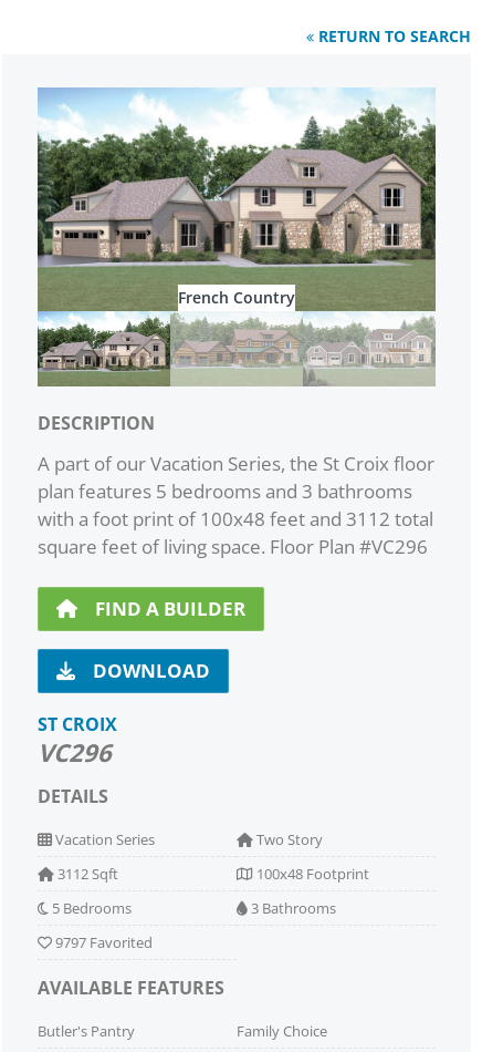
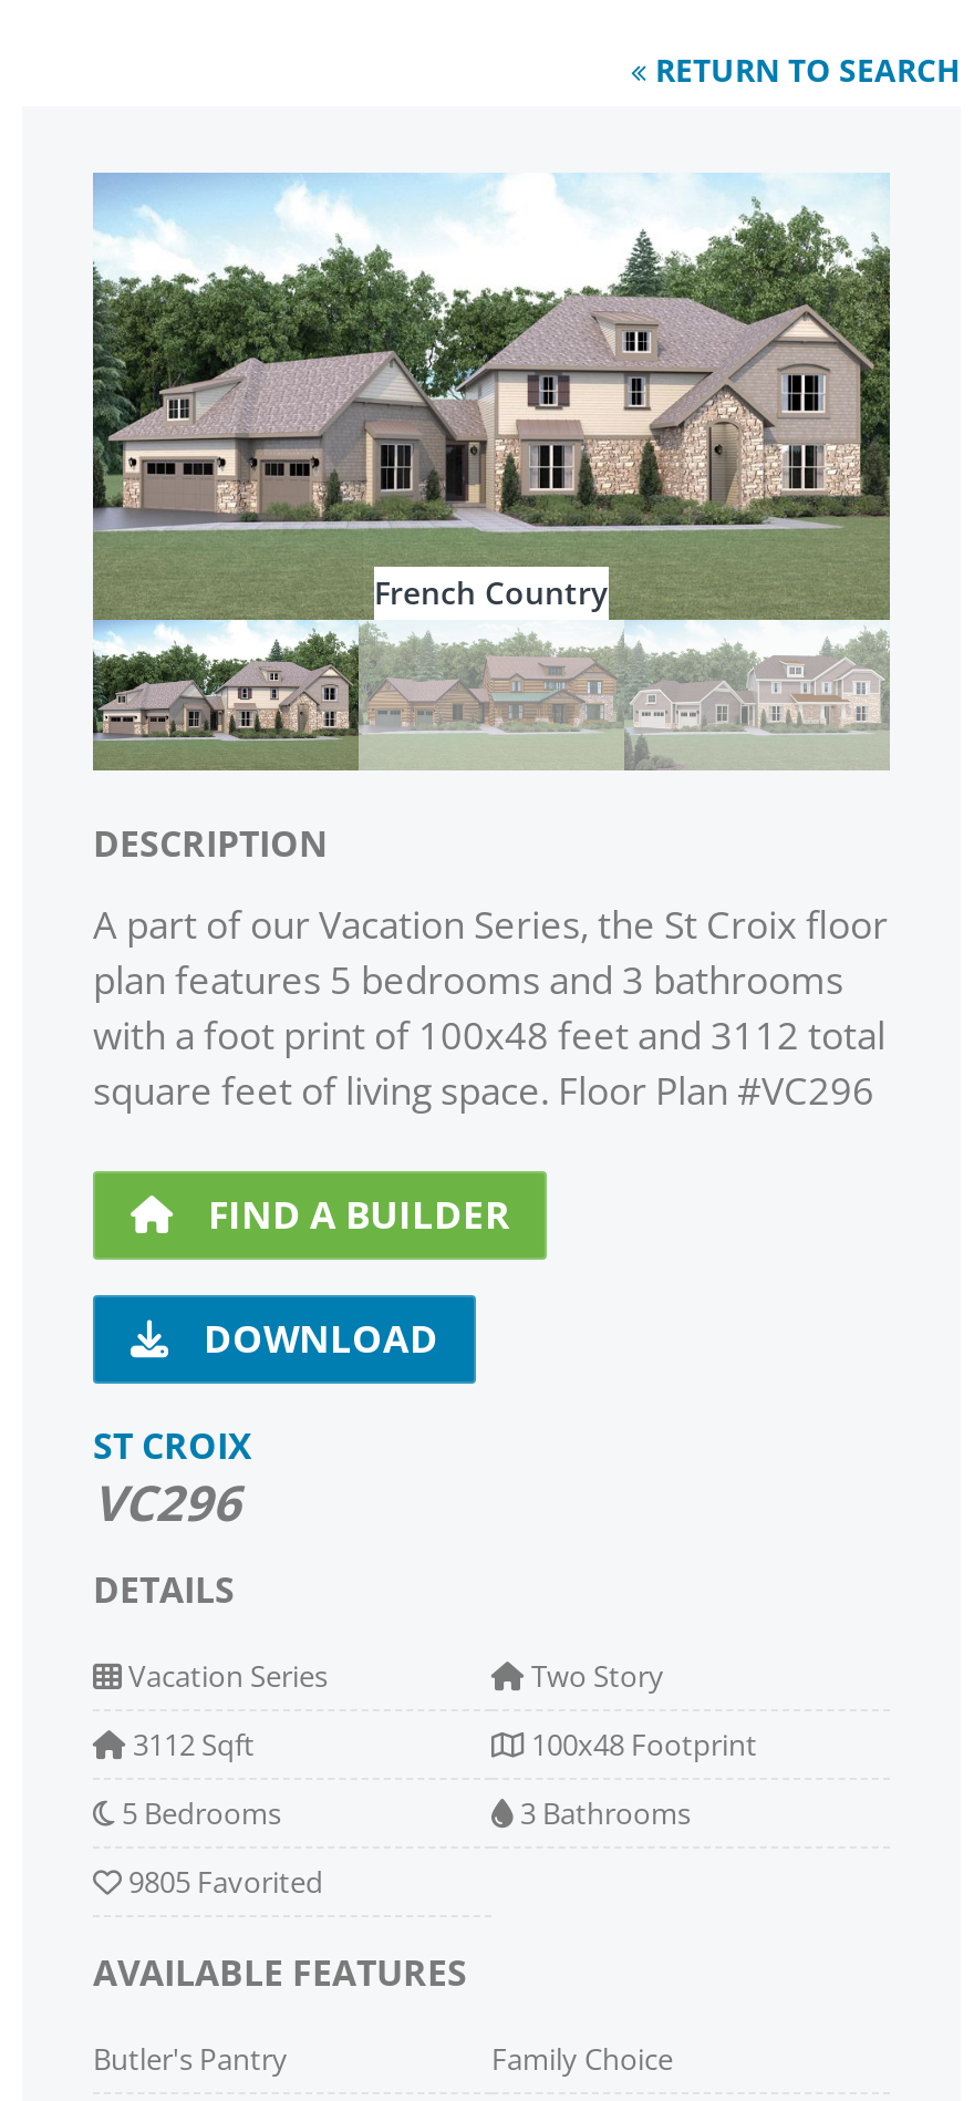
[52,932,153,952] 9797 Favorited -> [122,1862,323,1902] 9805 Favorited

